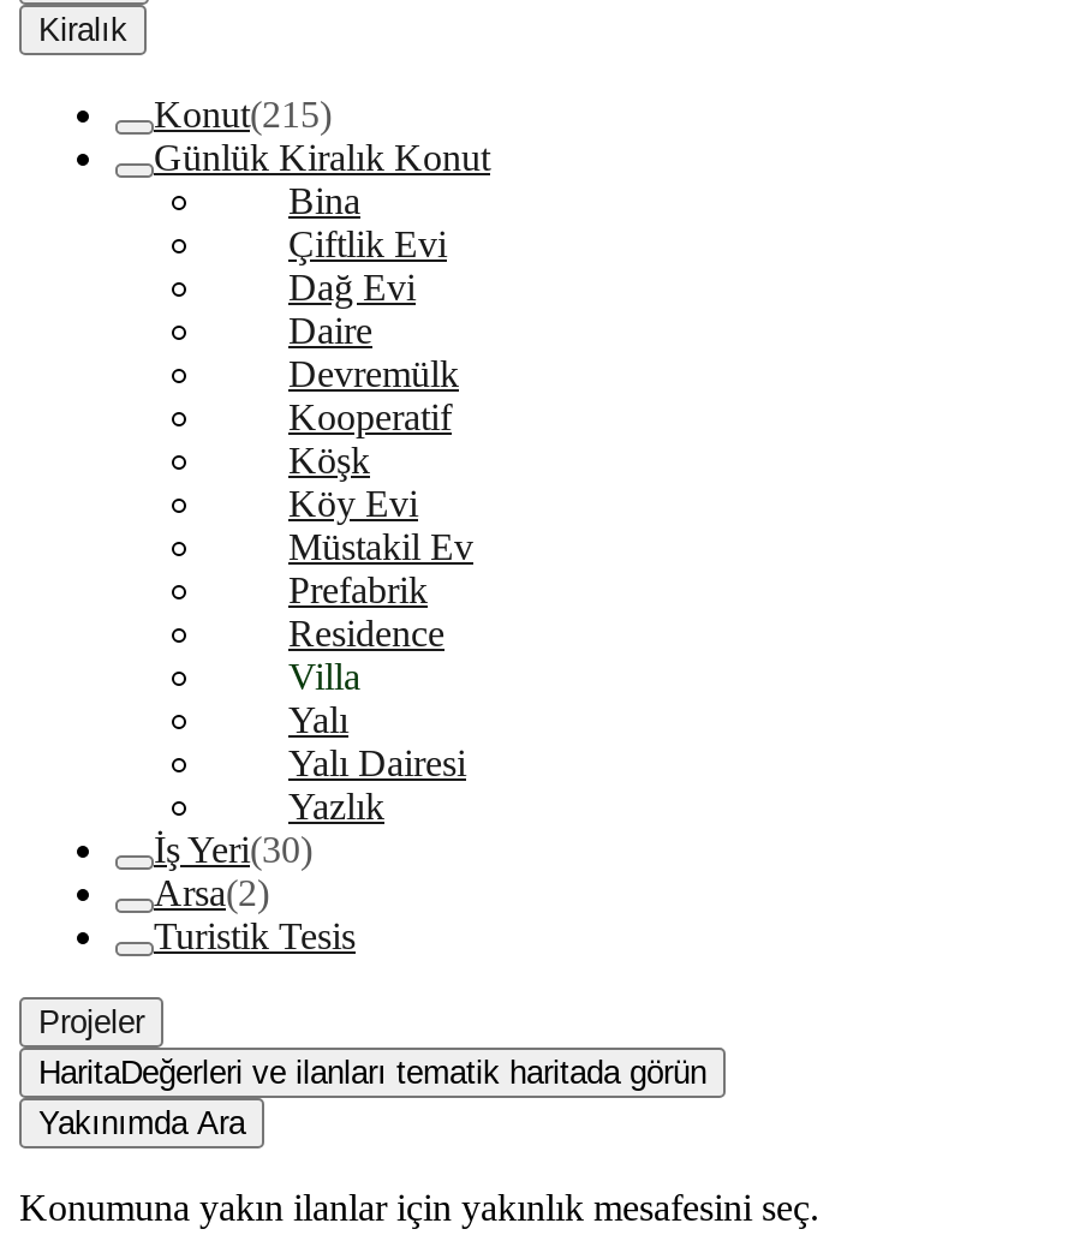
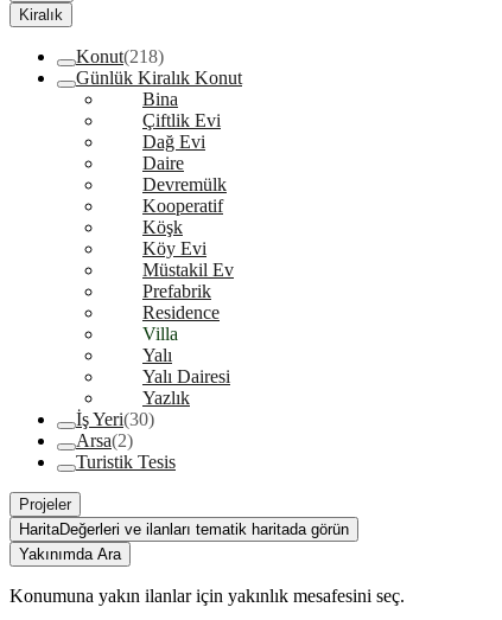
[154,94,332,135] Konut(215) -> [76,46,164,66] Konut(218)

